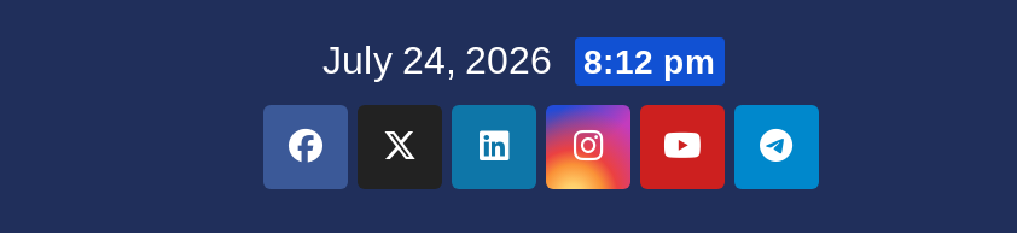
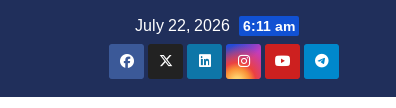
[322,40,714,81] July 24, 2026 8:12 pm -> [134,17,294,34] July 22, 2026 6:11 am

